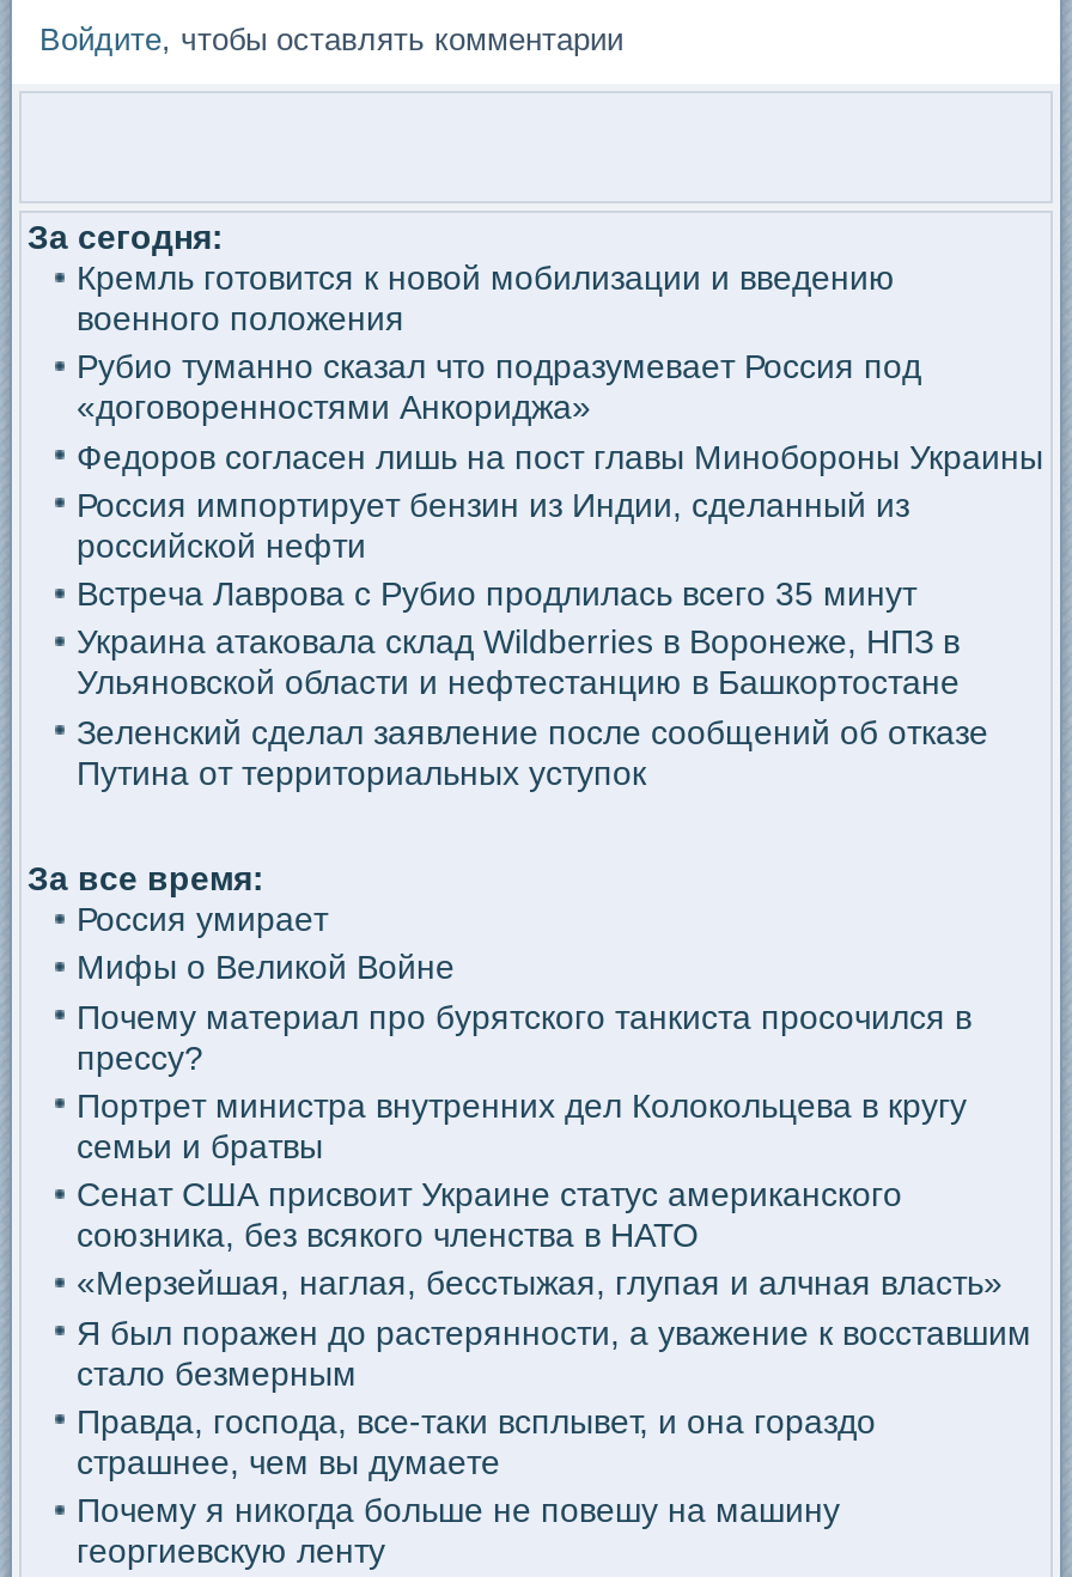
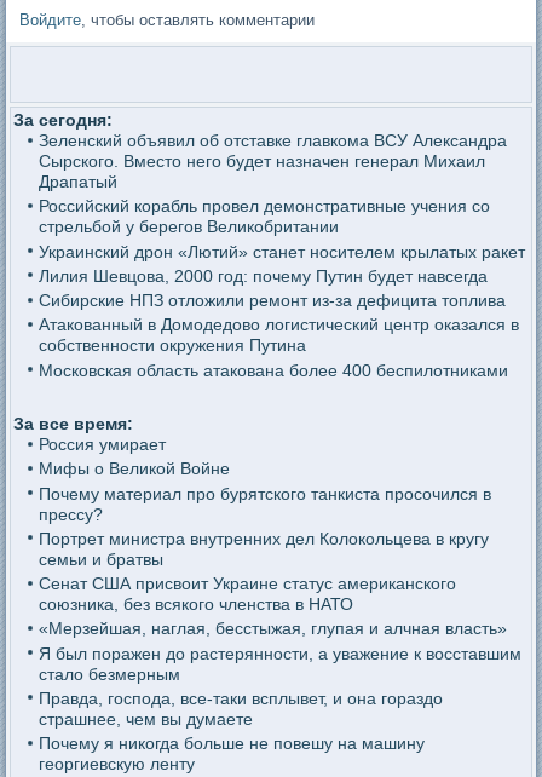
[77,259,1043,791] Кремль готовится к новой мобилизации и введению | военного положения | Рубио туманно сказал что подразумевает Россия под | «договоренностями Анкориджа» | Федоров согласен лишь на пост главы Минобороны Украины | Россия импортирует бензин из Индии, сделанный из | российской нефти | Встреча Лаврова с Рубио продлилась всего 35 минут | Украина атаковала склад Wildberries в Воронеже, НПЗ в | Ульяновской области и нефтестанцию в Башкортостане | Зеленский сделал заявление после сообщений об отказе | Путина от территориальных уступок -> [39,131,525,380] Зеленский объявил об отставке главкома ВСУ Александра | Сырского. Вместо него будет назначен генерал Михаил | Драпатый | Российский корабль провел демонстративные учения со | стрельбой у берегов Великобритании | Украинский дрон «Лютий» станет носителем крылатых ракет | Лилия Шевцова, 2000 год: почему Путин будет навсегда | Сибирские НПЗ отложили ремонт из-за дефицита топлива | Атакованный в Домодедово логистический центр оказался в | собственности окружения Путина | Московская область атакована более 400 беспилотниками

